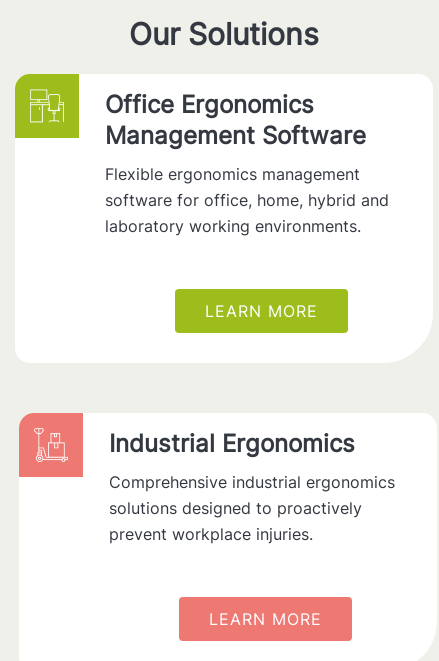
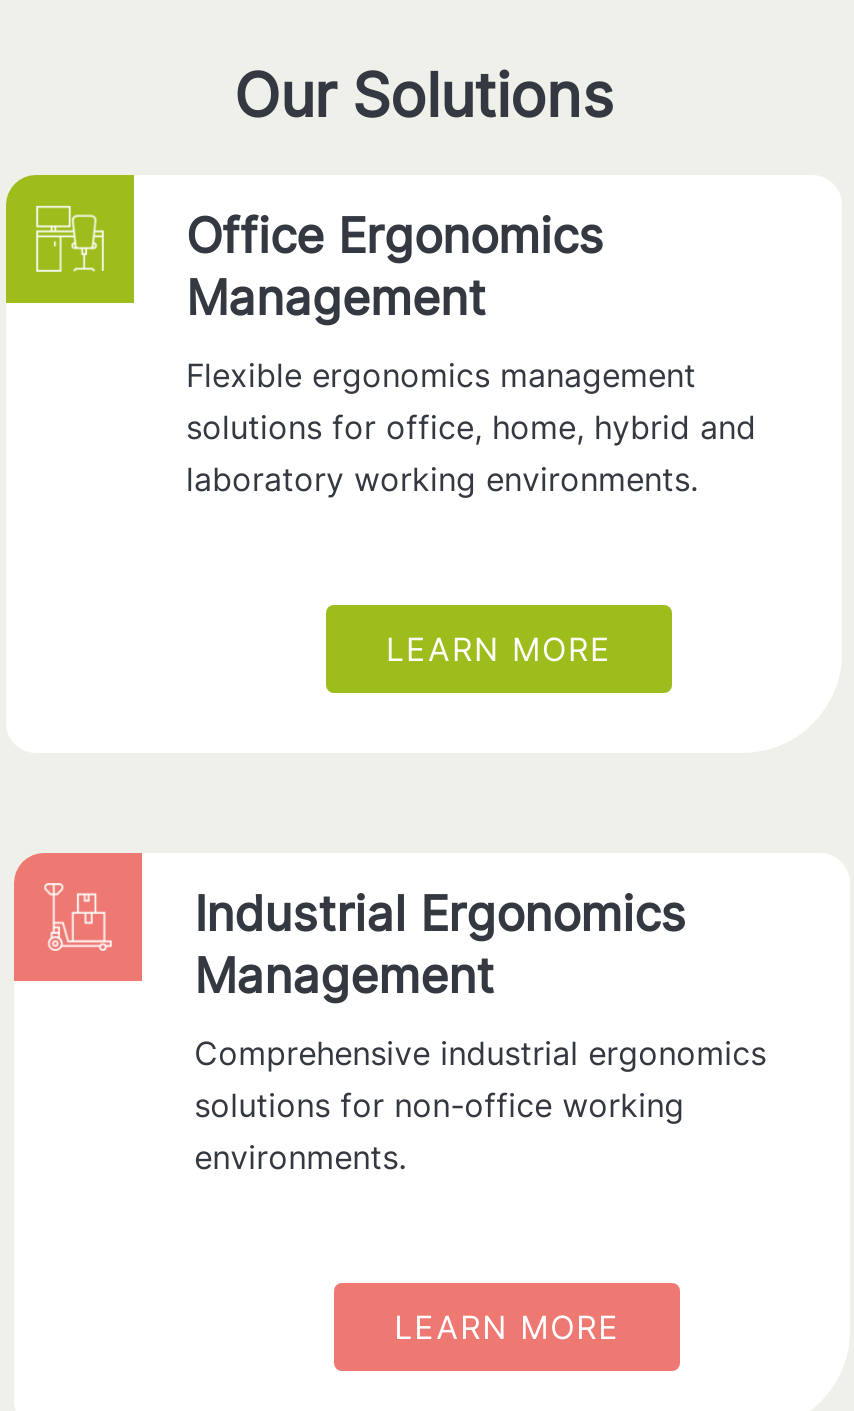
[105,121,366,150] Management Software -> [186,269,500,327] Management
[105,190,389,210] software for office, home, hybrid and -> [186,407,756,447] solutions for office, home, hybrid and
none -> [194,947,494,1005] Management
[109,498,362,544] solutions designed to proactively | prevent workplace injuries. -> [194,1085,684,1177] solutions for non-office working | environments.

